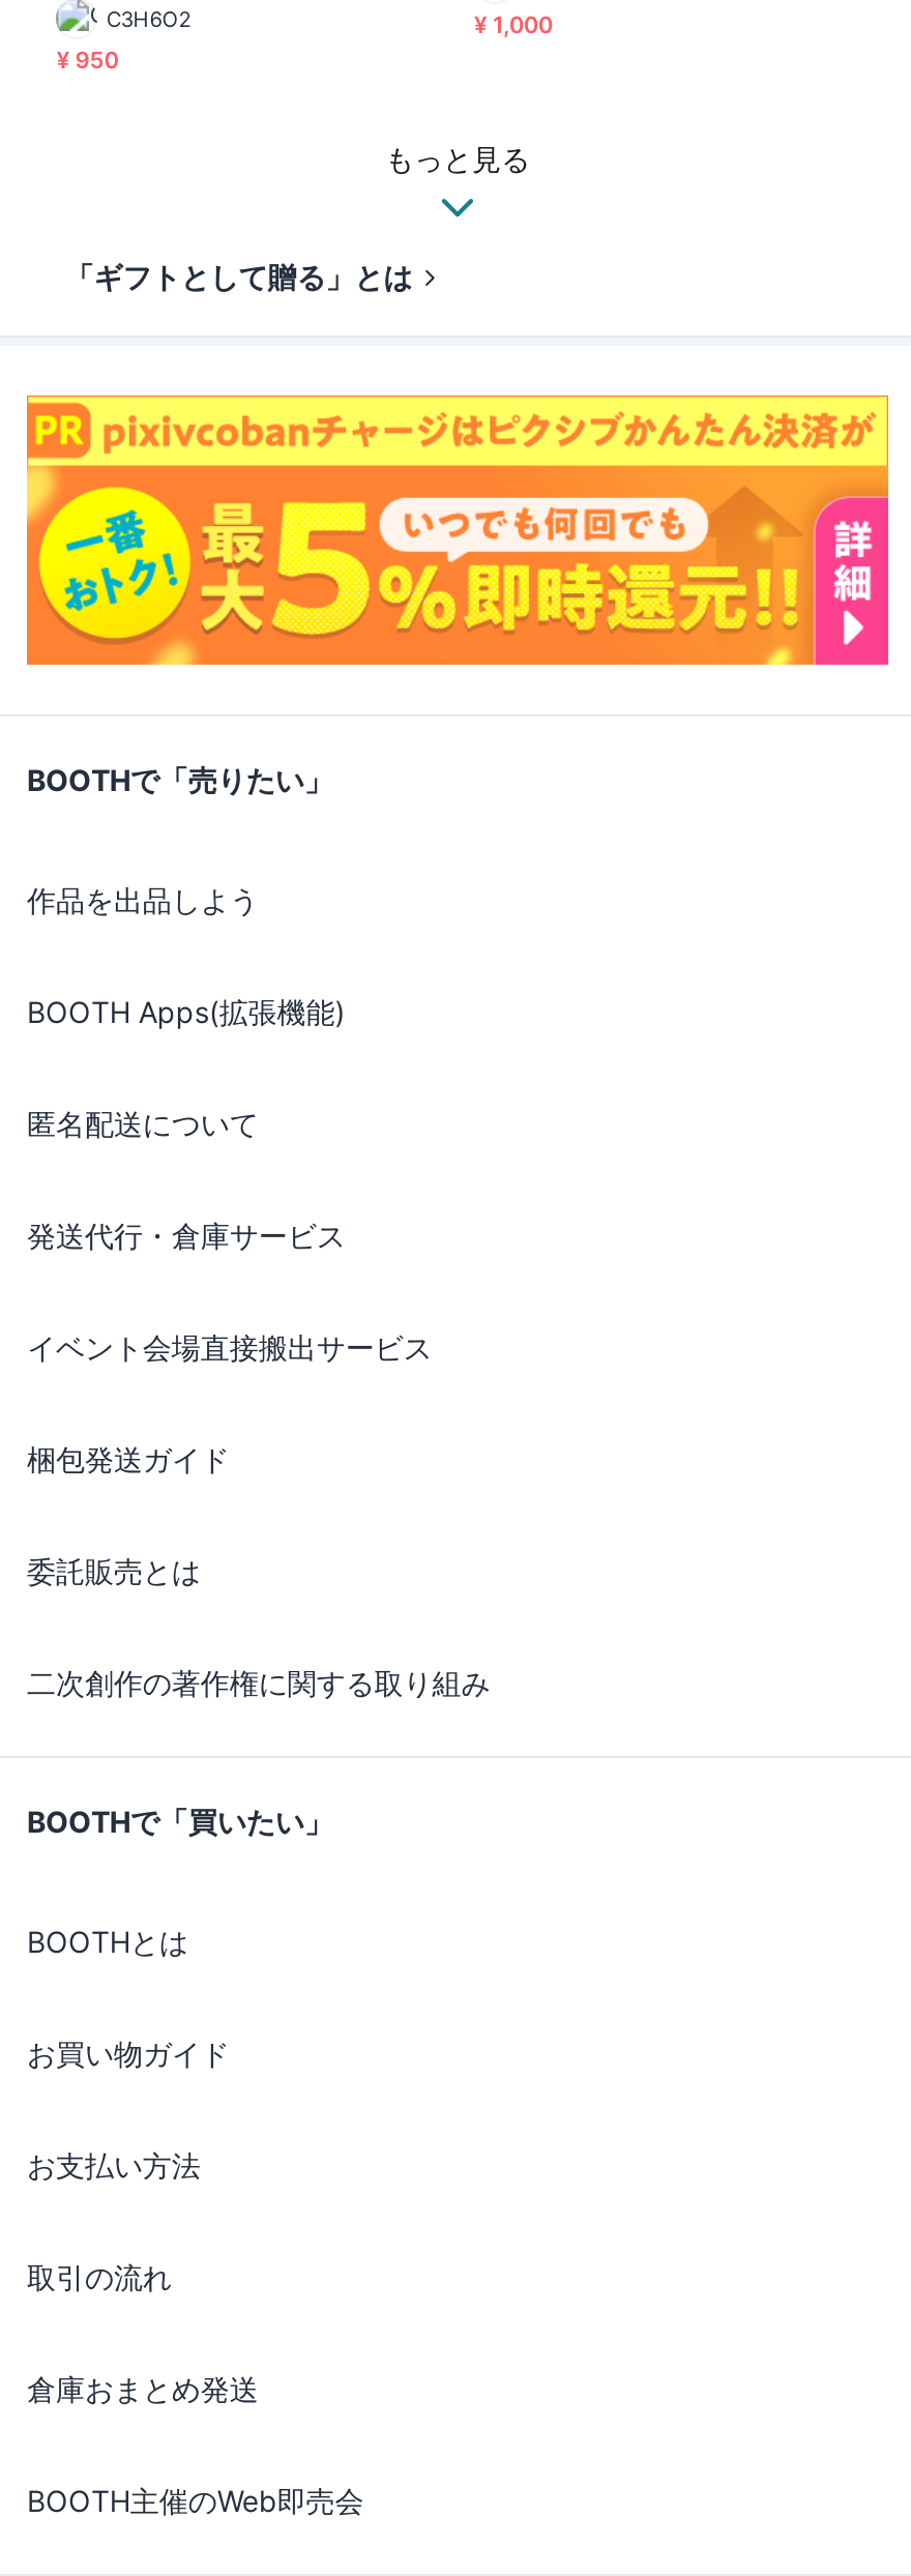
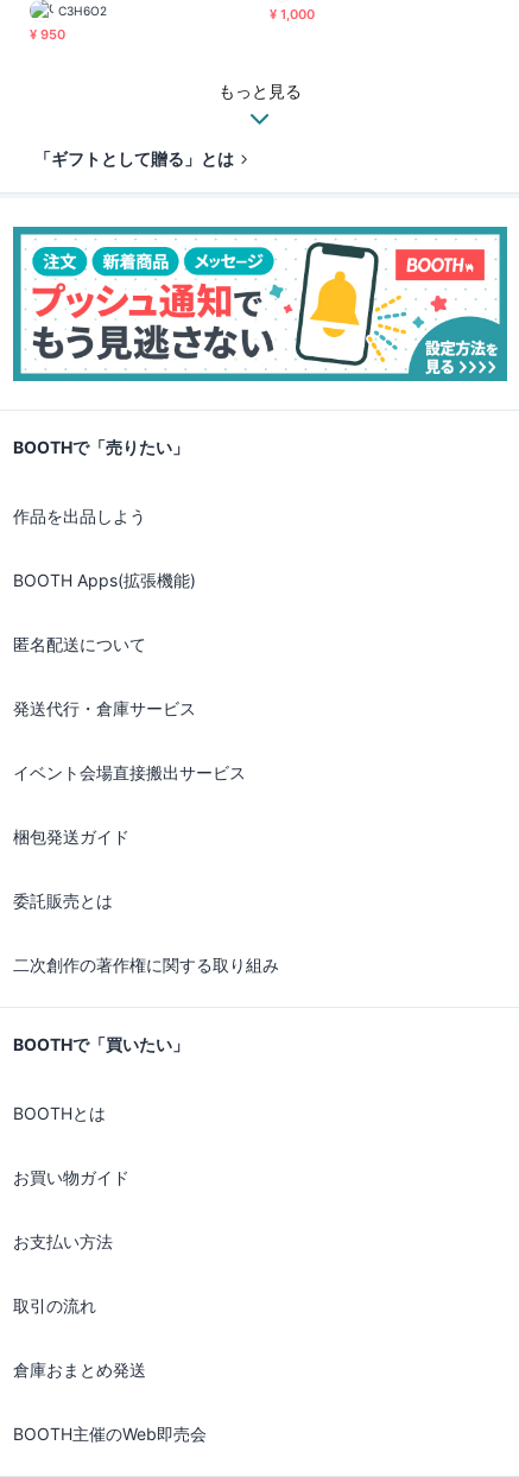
[25,393,890,667] [image] -> [12,226,508,382] [image]

